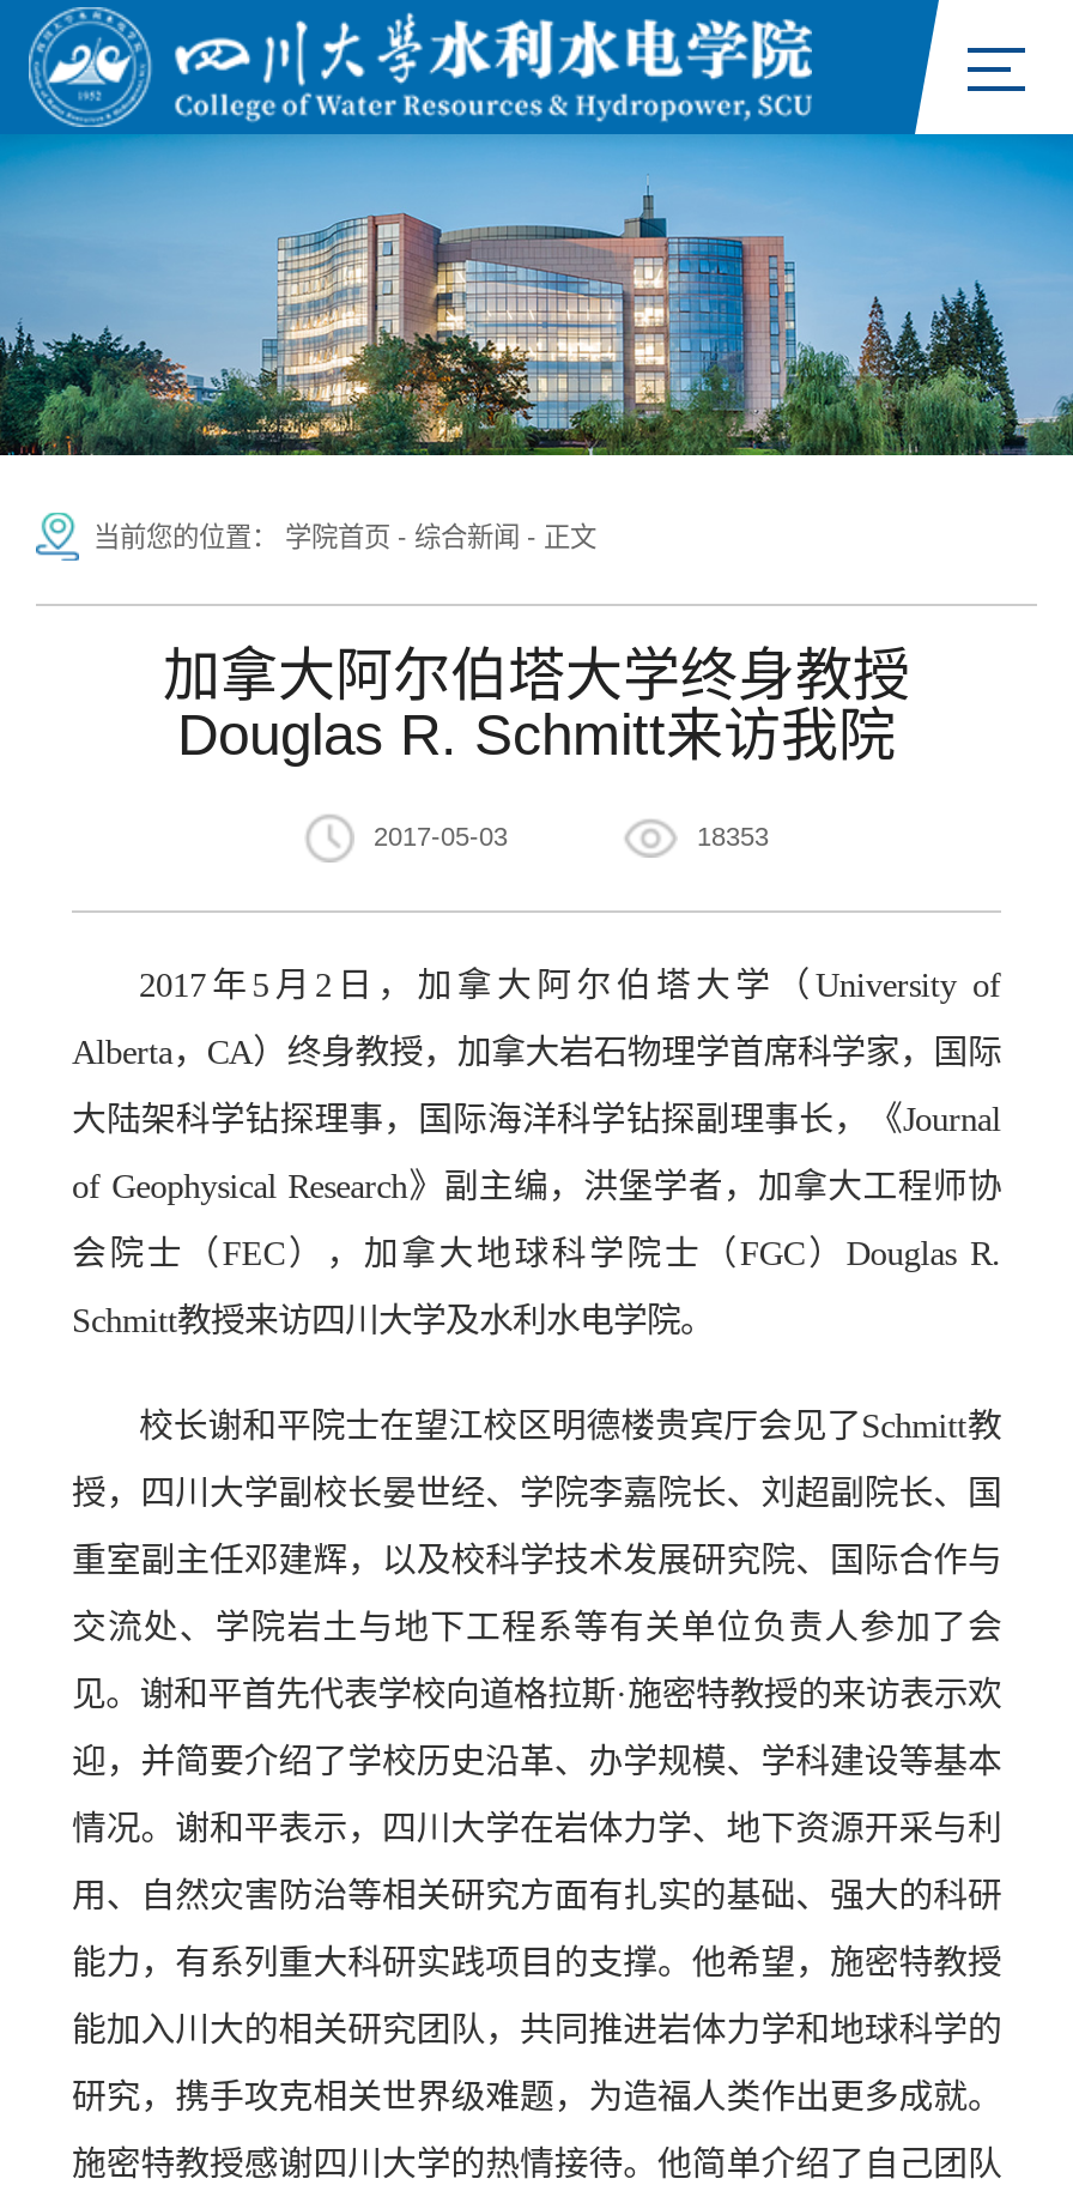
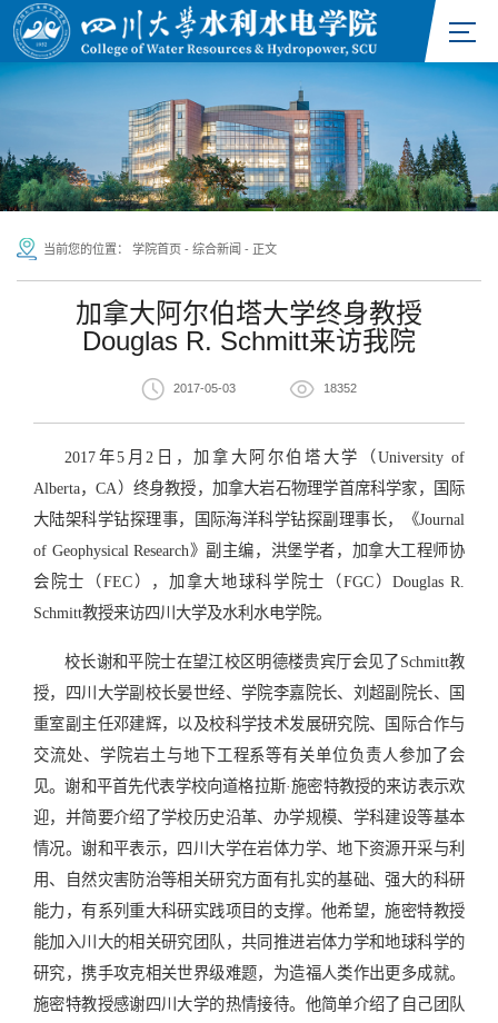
[697,822,769,851] 18353 -> [323,381,357,395] 18352

